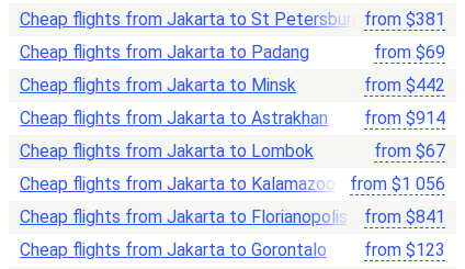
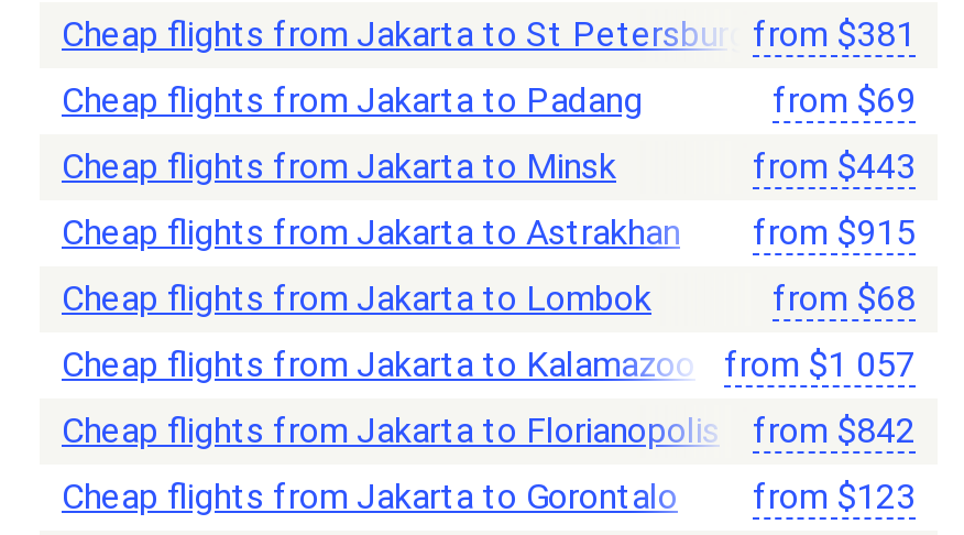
[364,74,445,95] from $442 -> [753,145,916,187] from $443
[20,107,445,128] Cheap flights from Jakarta to Astrakhan from $914 -> [62,211,916,253] Cheap flights from Jakarta to Astrakhan from $915
[374,140,445,161] from $67 -> [773,277,916,319] from $68
[350,173,445,194] from $1 056 -> [724,343,916,385] from $1 057
[364,206,445,227] from $841 -> [753,409,916,451] from $842

